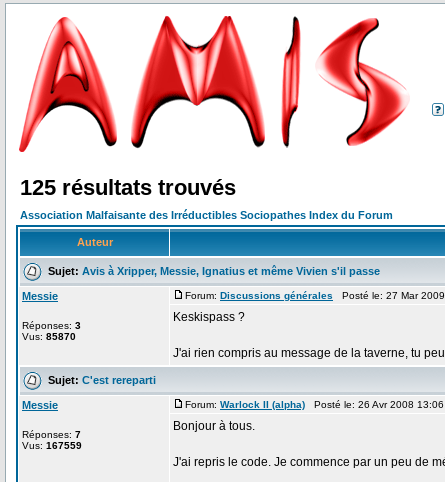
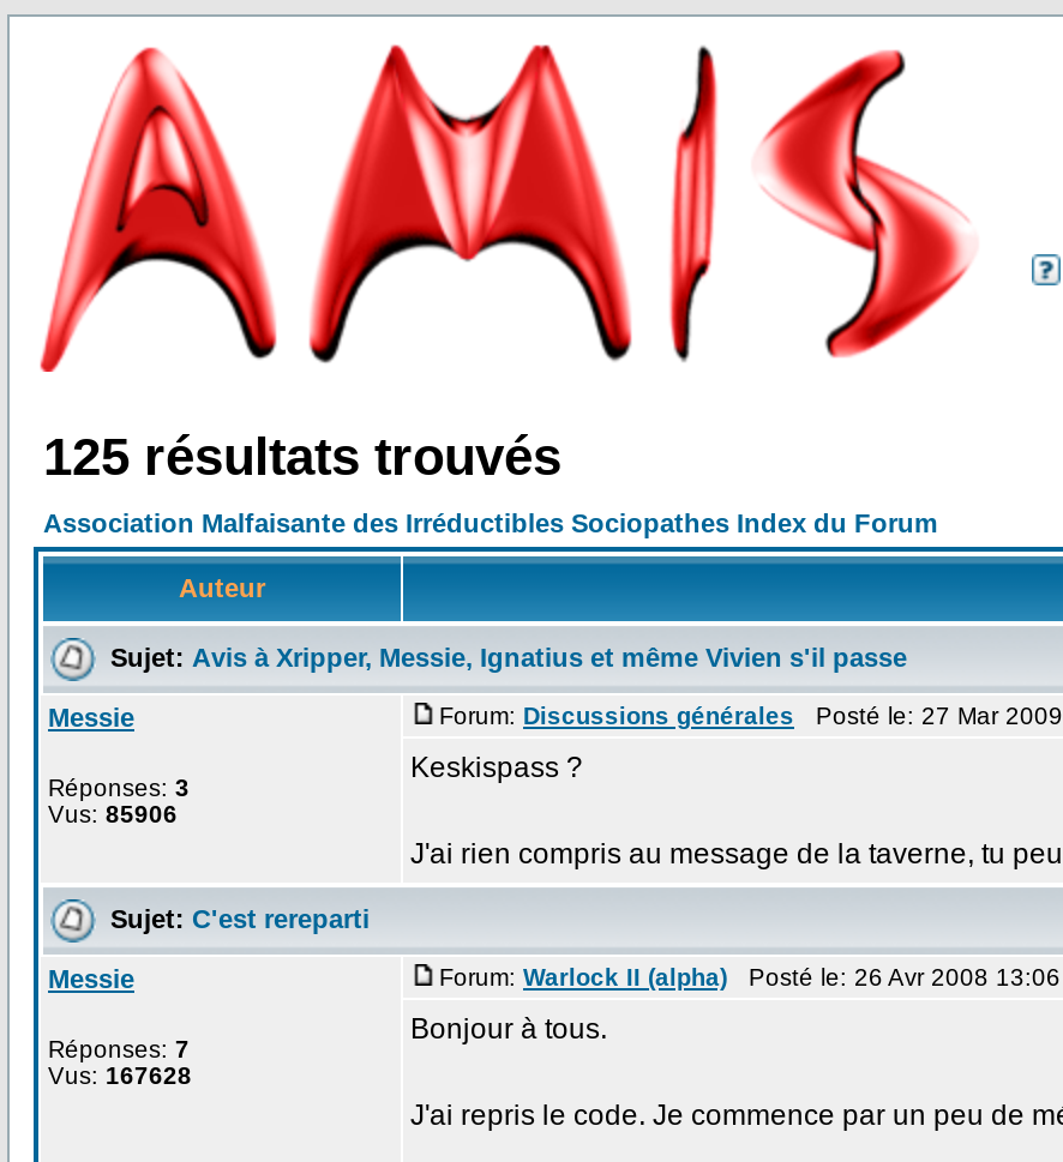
[22,331,76,342] Vus: 85870 -> [48,801,178,827] Vus: 85906
[22,440,82,451] Vus: 167559 -> [48,1062,192,1089] Vus: 167628

